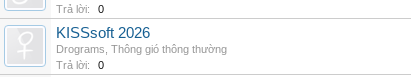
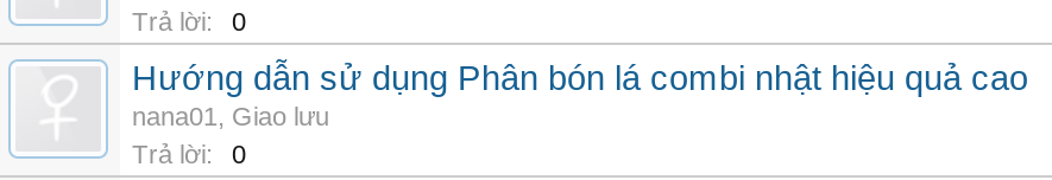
[56,25,227,55] KISSsoft 2026 | Drograms, Thông gió thông thường -> [132,59,1028,130] Hướng dẫn sử dụng Phân bón lá combi nhật hiệu quả cao | nana01, Giao lưu

